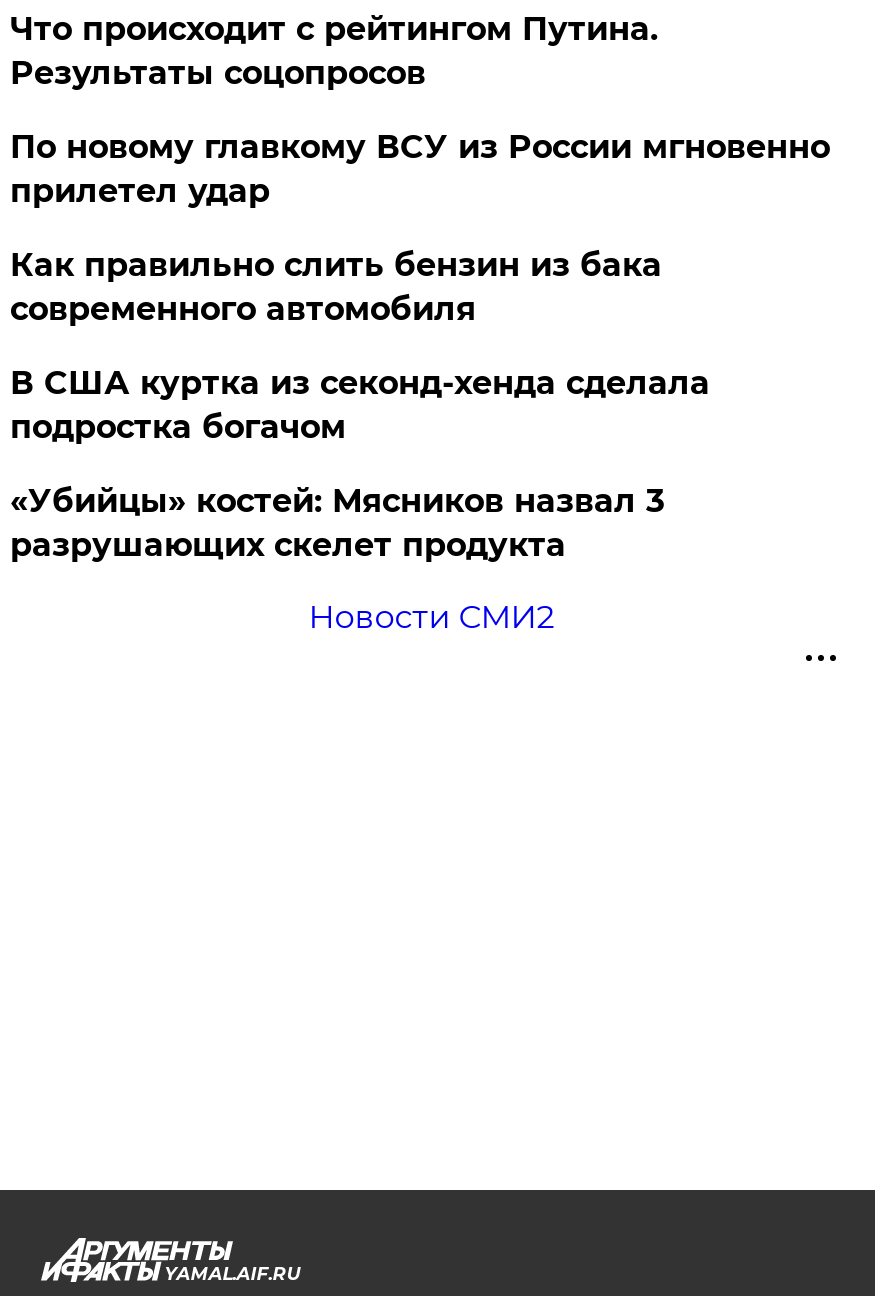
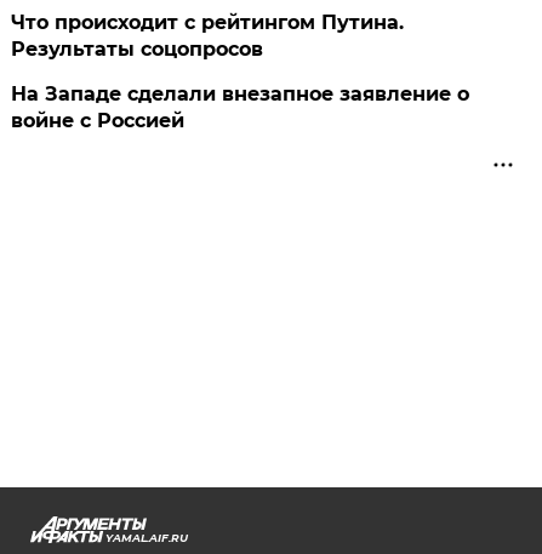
[10,128,830,636] По новому главкому ВСУ из России мгновенно | прилетел удар | Как правильно слить бензин из бака | современного автомобиля | В США куртка из секонд-хенда сделала | подростка богачом | «Убийцы» костей: Мясников назвал 3 | разрушающих скелет продукта | Новости СМИ2 -> [11,82,470,132] На Западе сделали внезапное заявление о | войне с Россией

